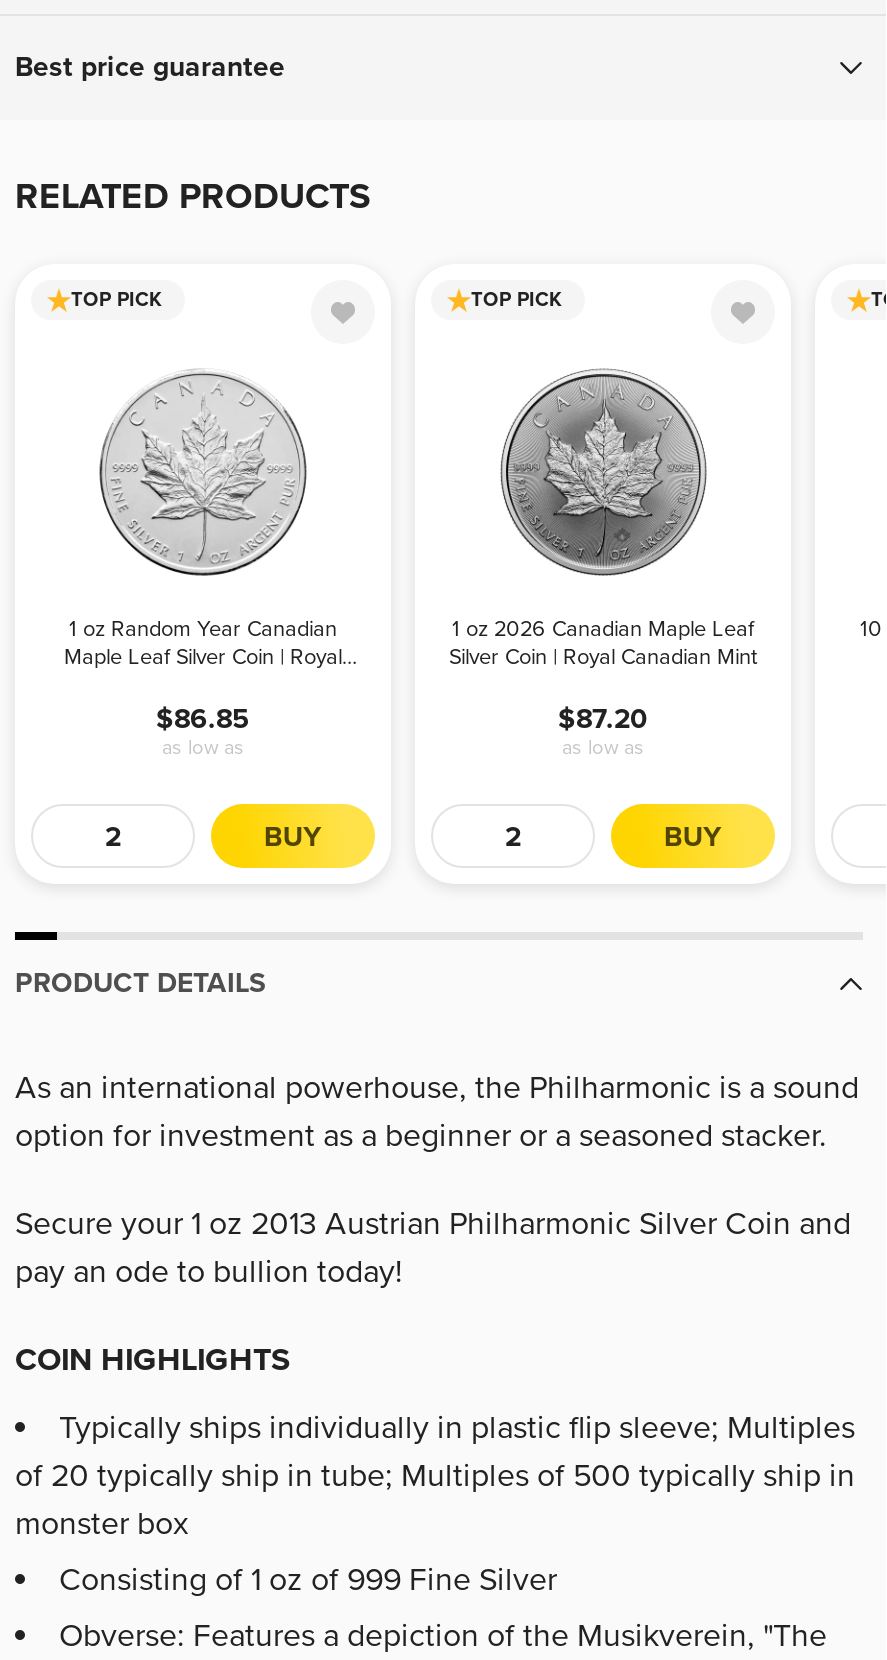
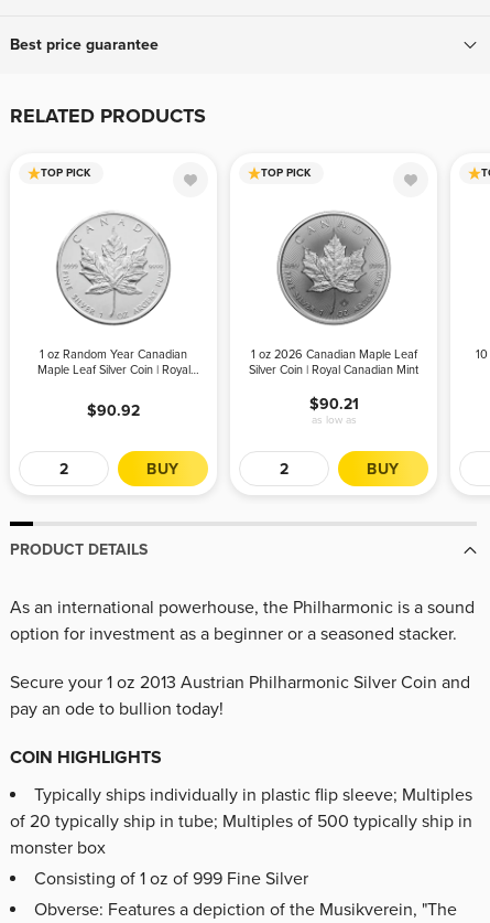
[156,701,250,759] $86.85 | as low as -> [87,401,140,420] $90.92
[558,701,648,735] $87.20 -> [309,394,358,413] $90.21

